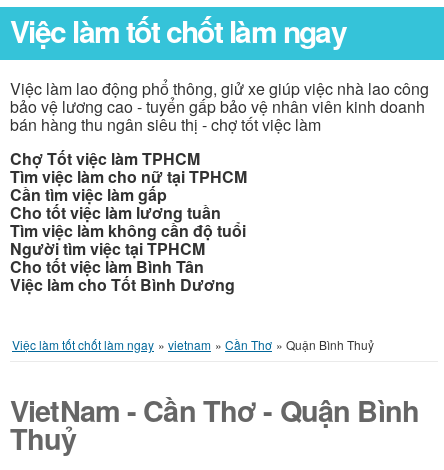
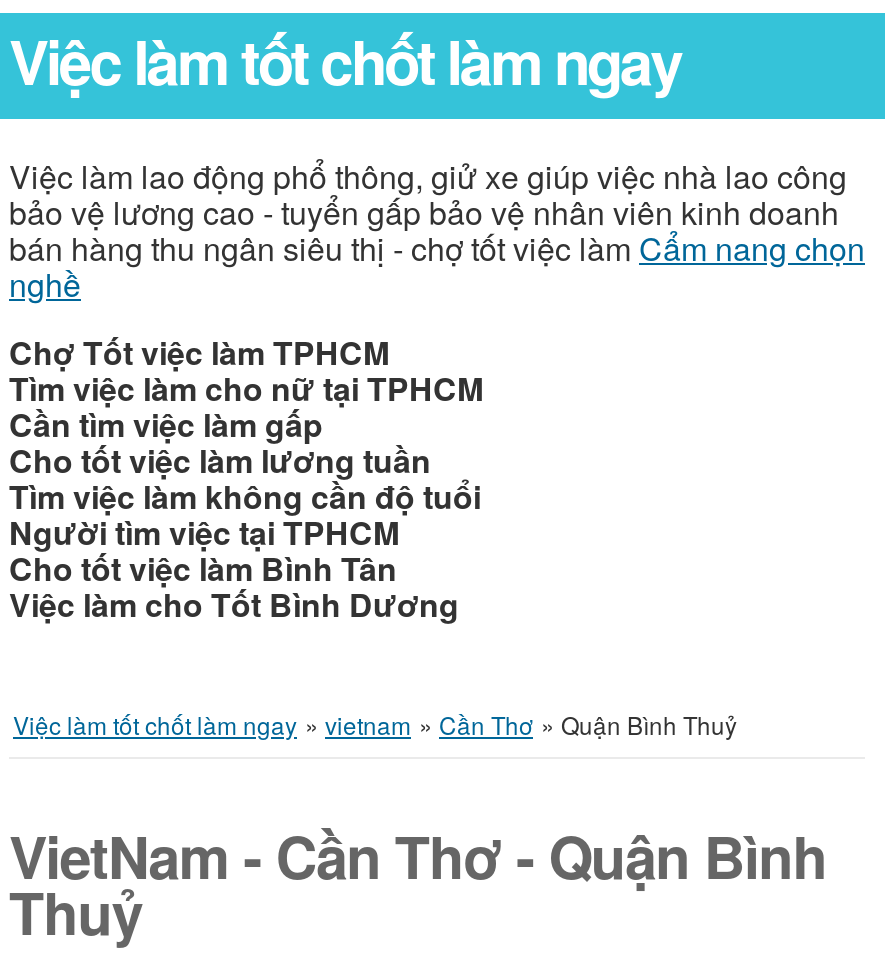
[10,113,321,136] bán hàng thu ngân siêu thị - chợ tốt việc làm -> [9,225,865,307] bán hàng thu ngân siêu thị - chợ tốt việc làmCẩm nang chọn | nghề

